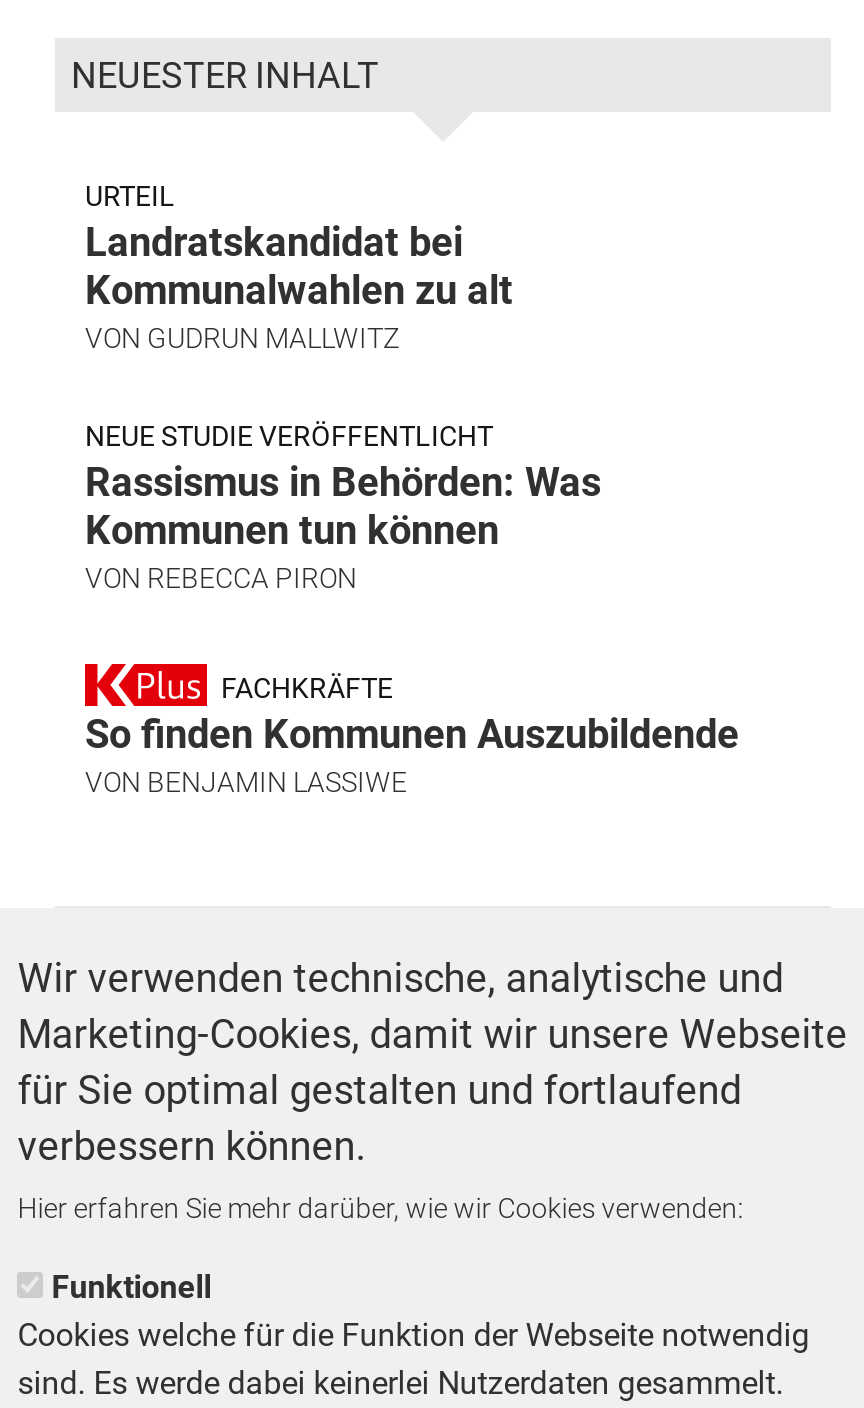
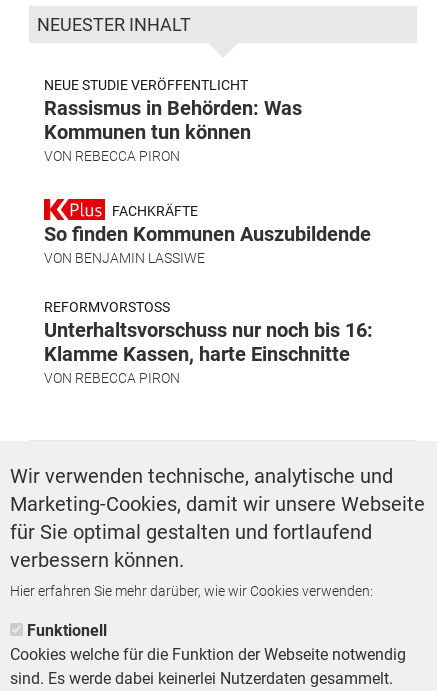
[85,179,513,353] URTEIL | Landratskandidat bei | Kommunalwahlen zu alt | VON GUDRUN MALLWITZ -> none
moved [85,419,739,797] -> [44,77,371,266]: NEUE STUDIE VERÖFFENTLICHT | Rassismus in Behörden: Was | Kommunen tun können | VON REBECCA PIRON | FACHKRÄFTE | So finden Kommunen Auszubildende | VON BENJAMIN LASSIWE
none -> [44,299,373,386] REFORMVORSTOSS | Unterhaltsvorschuss nur noch bis 16: | Klamme Kassen, harte Einschnitte | VON REBECCA PIRON

